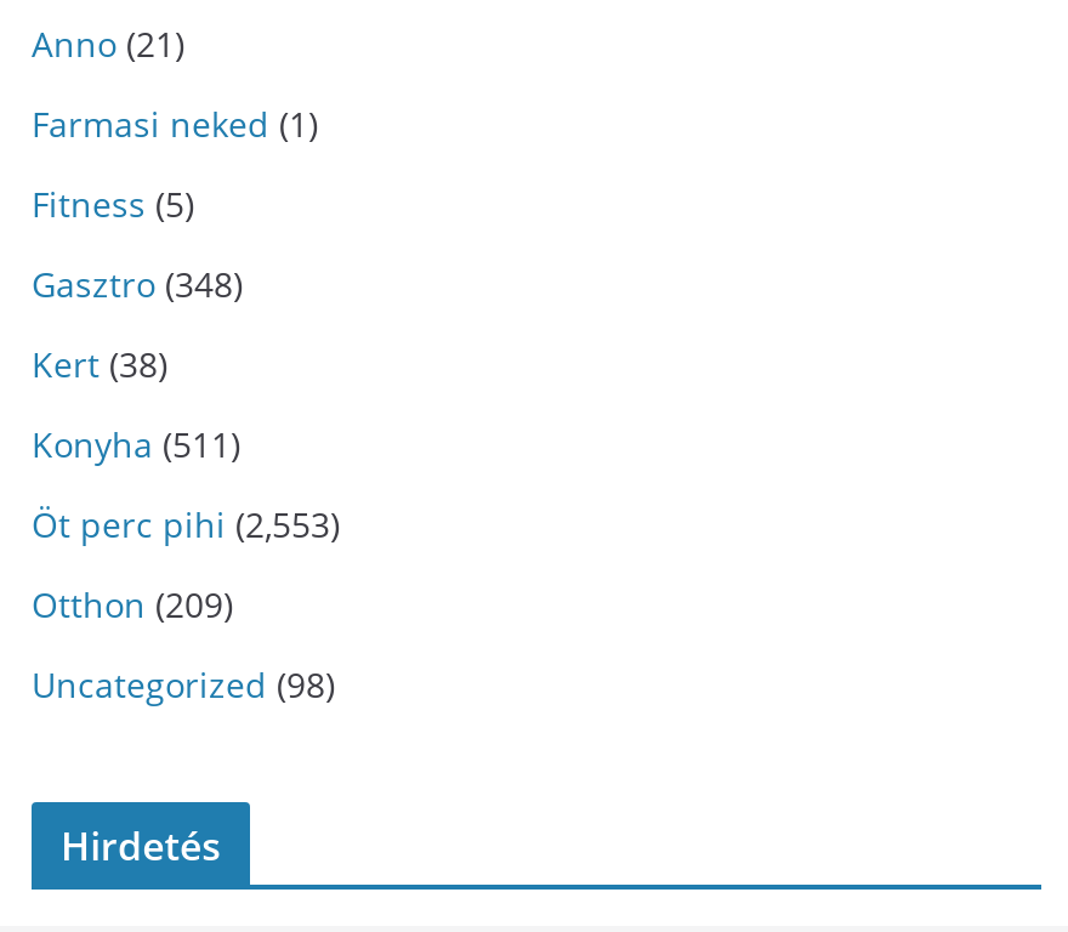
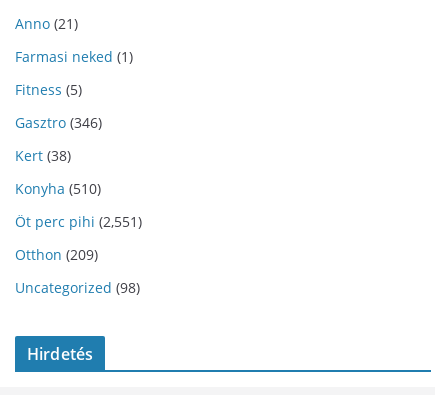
[32,261,243,307] Gasztro (348) -> [15,113,102,132] Gasztro (346)
[32,421,240,467] Konyha (511) -> [15,179,101,198] Konyha (510)
[32,501,340,548] Öt perc pihi (2,553) -> [15,212,142,231] Öt perc pihi (2,551)

